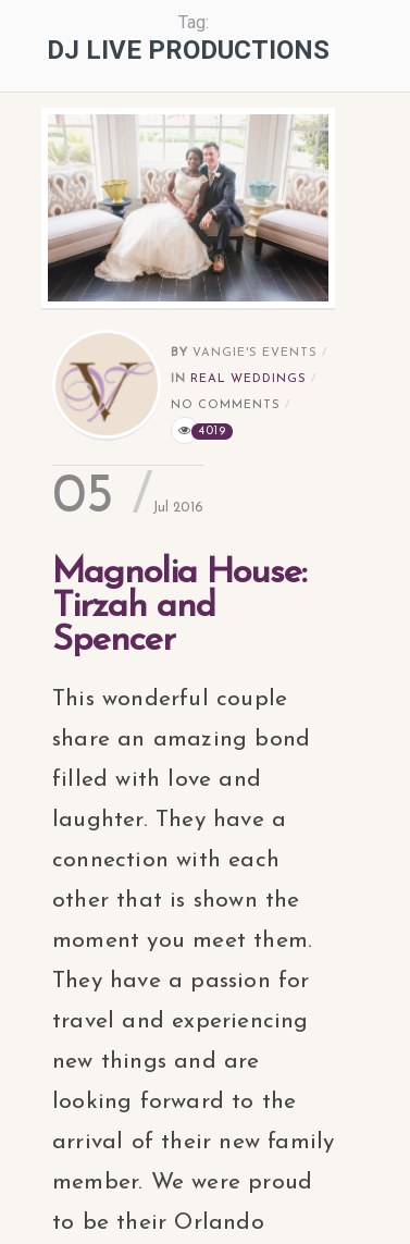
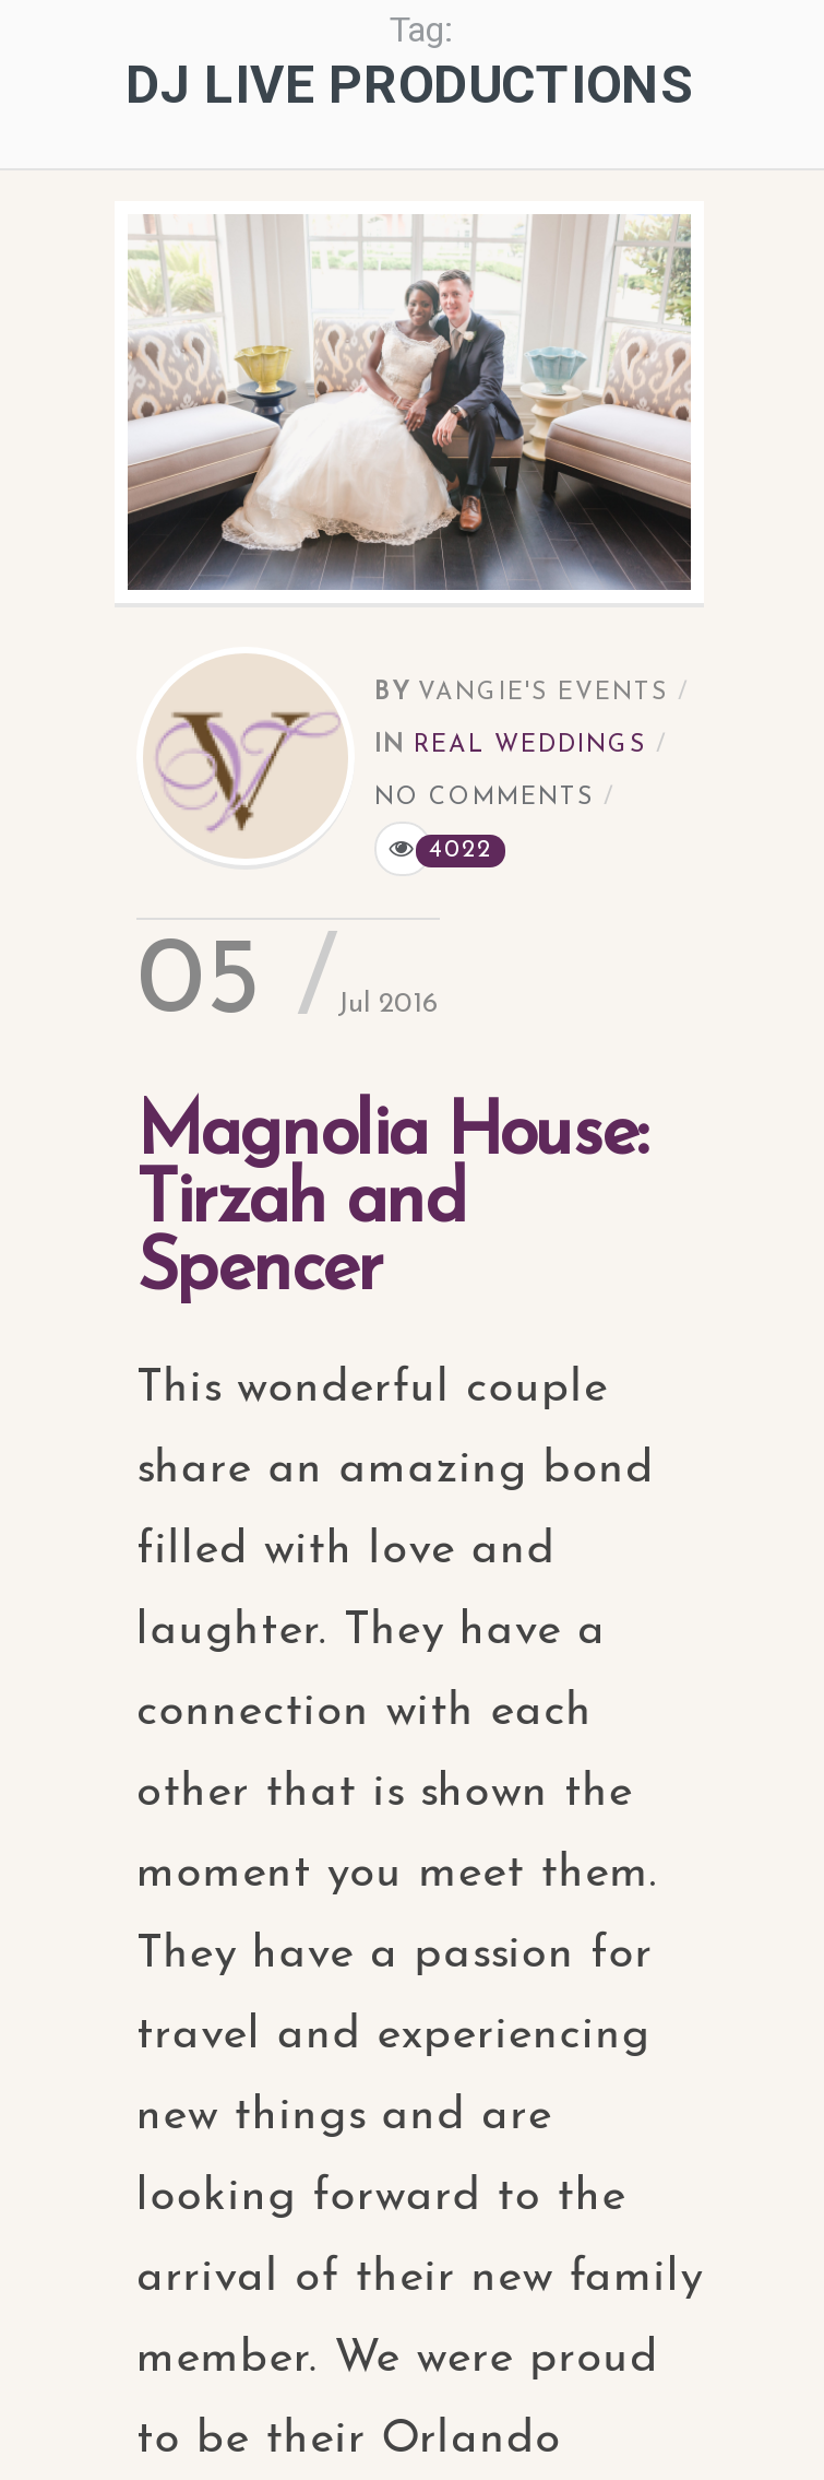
[198,426,226,438] 4019 -> [429,839,492,863] 4022

